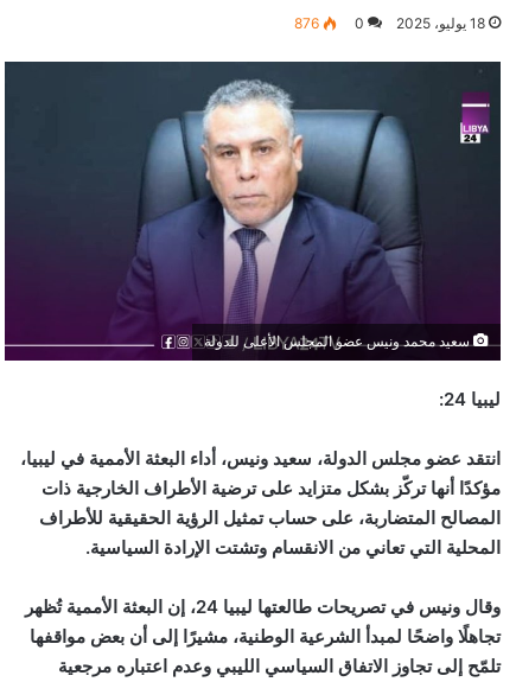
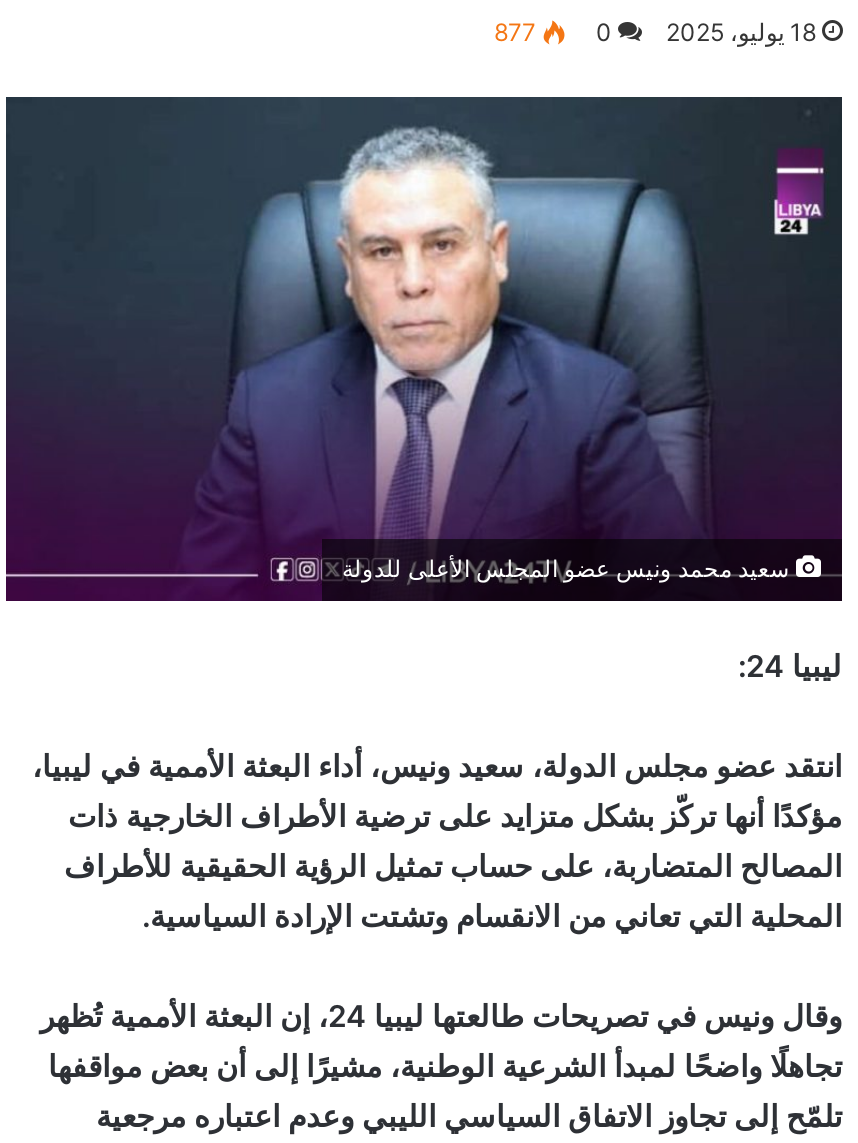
[294,14,364,32] 876 0 -> [494,17,612,47] 877 0

